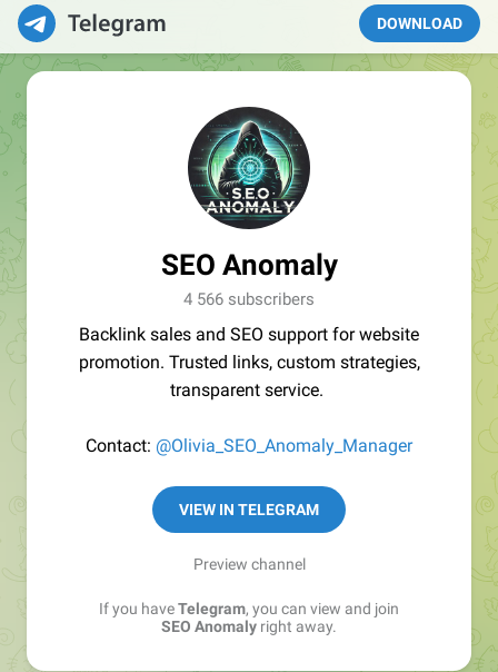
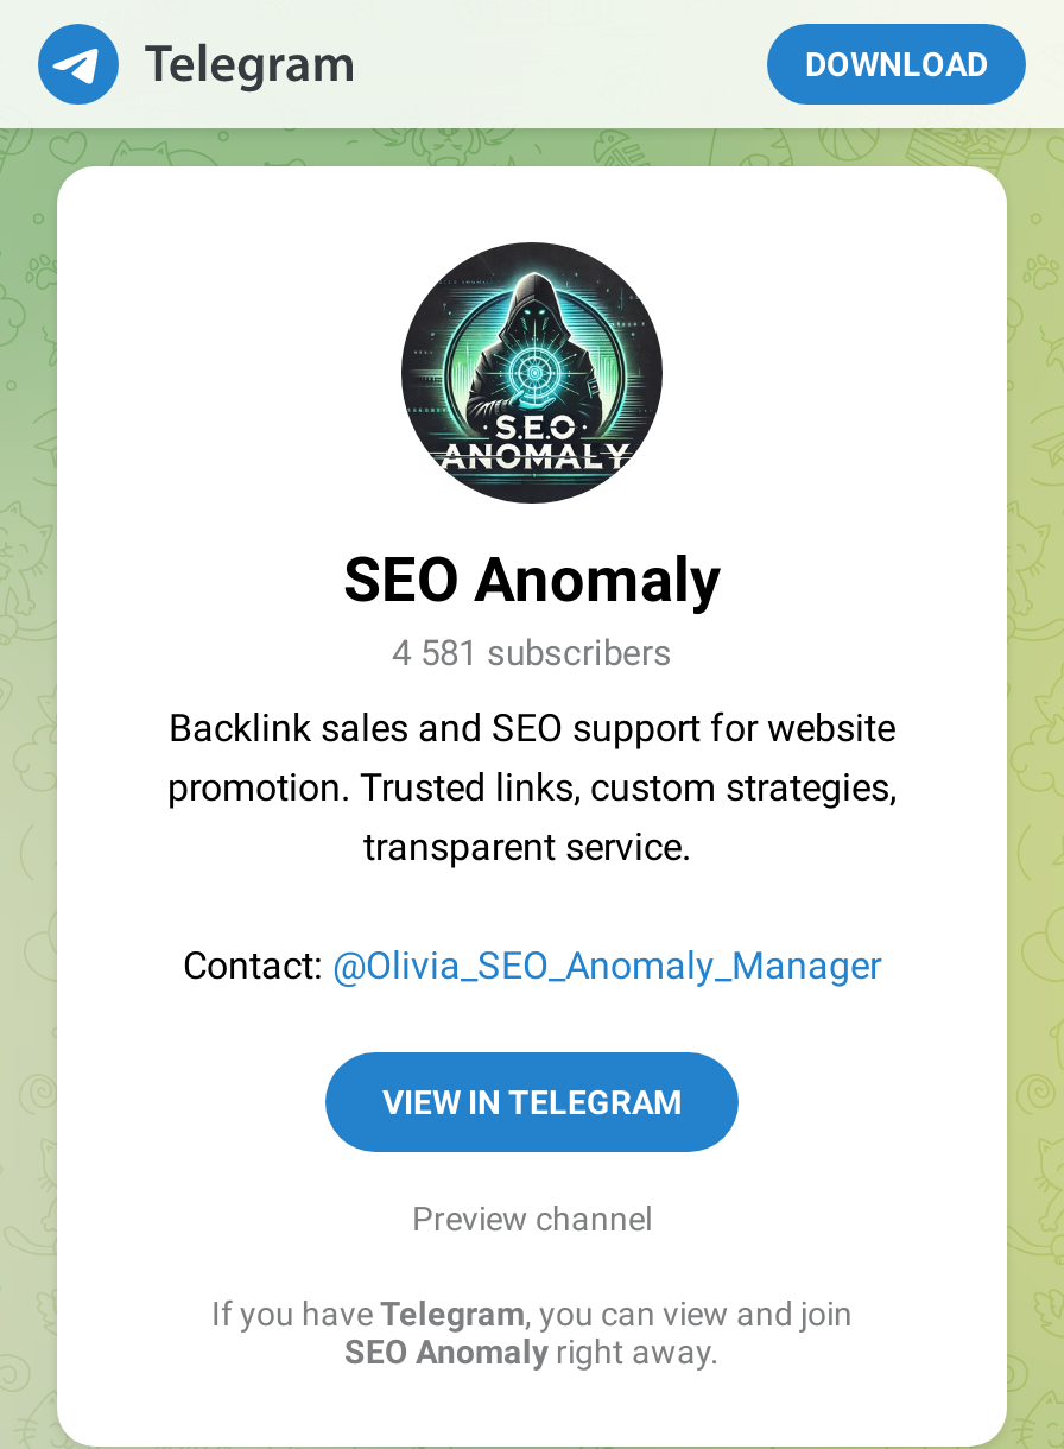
[183,289,315,309] 4 566 subscribers -> [392,632,672,675] 4 581 subscribers

